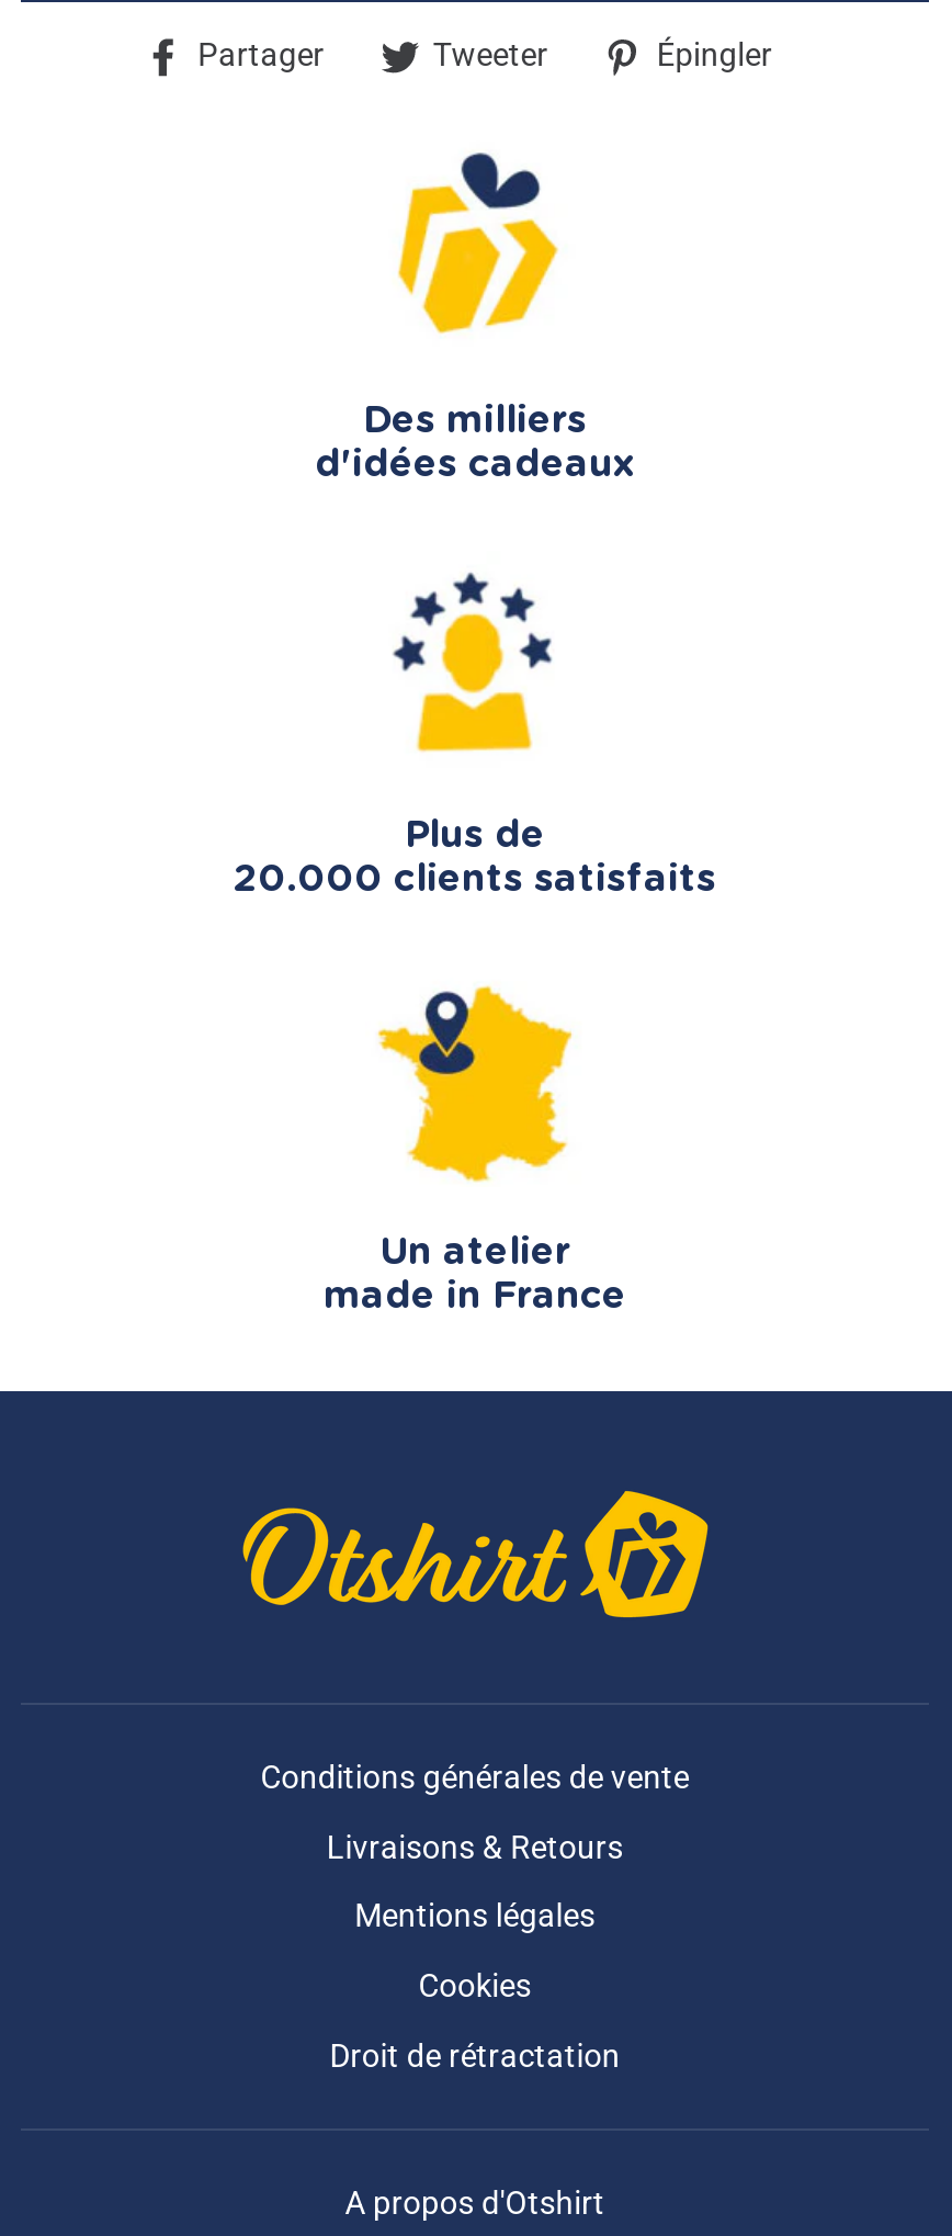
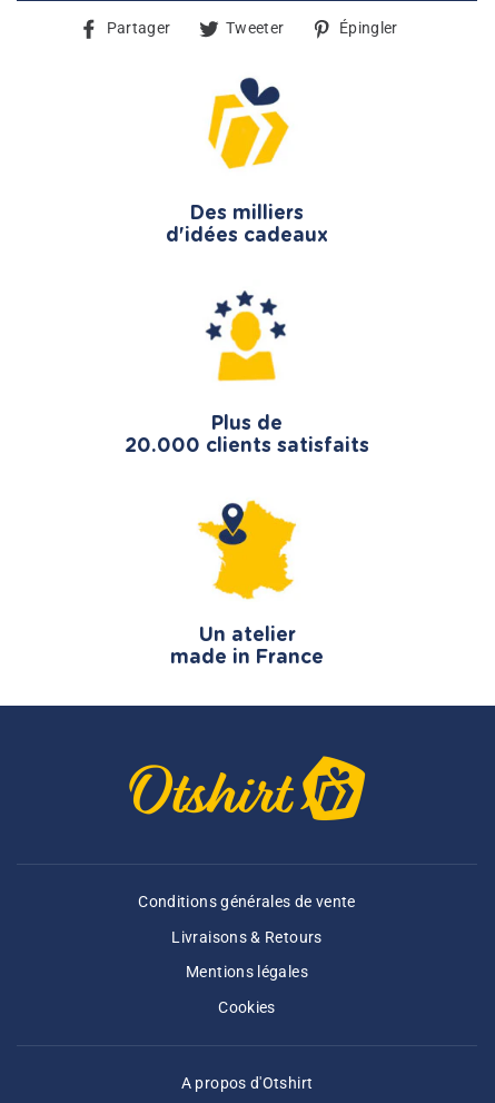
[329,2038,620,2075] Droit de rétractation -> none

